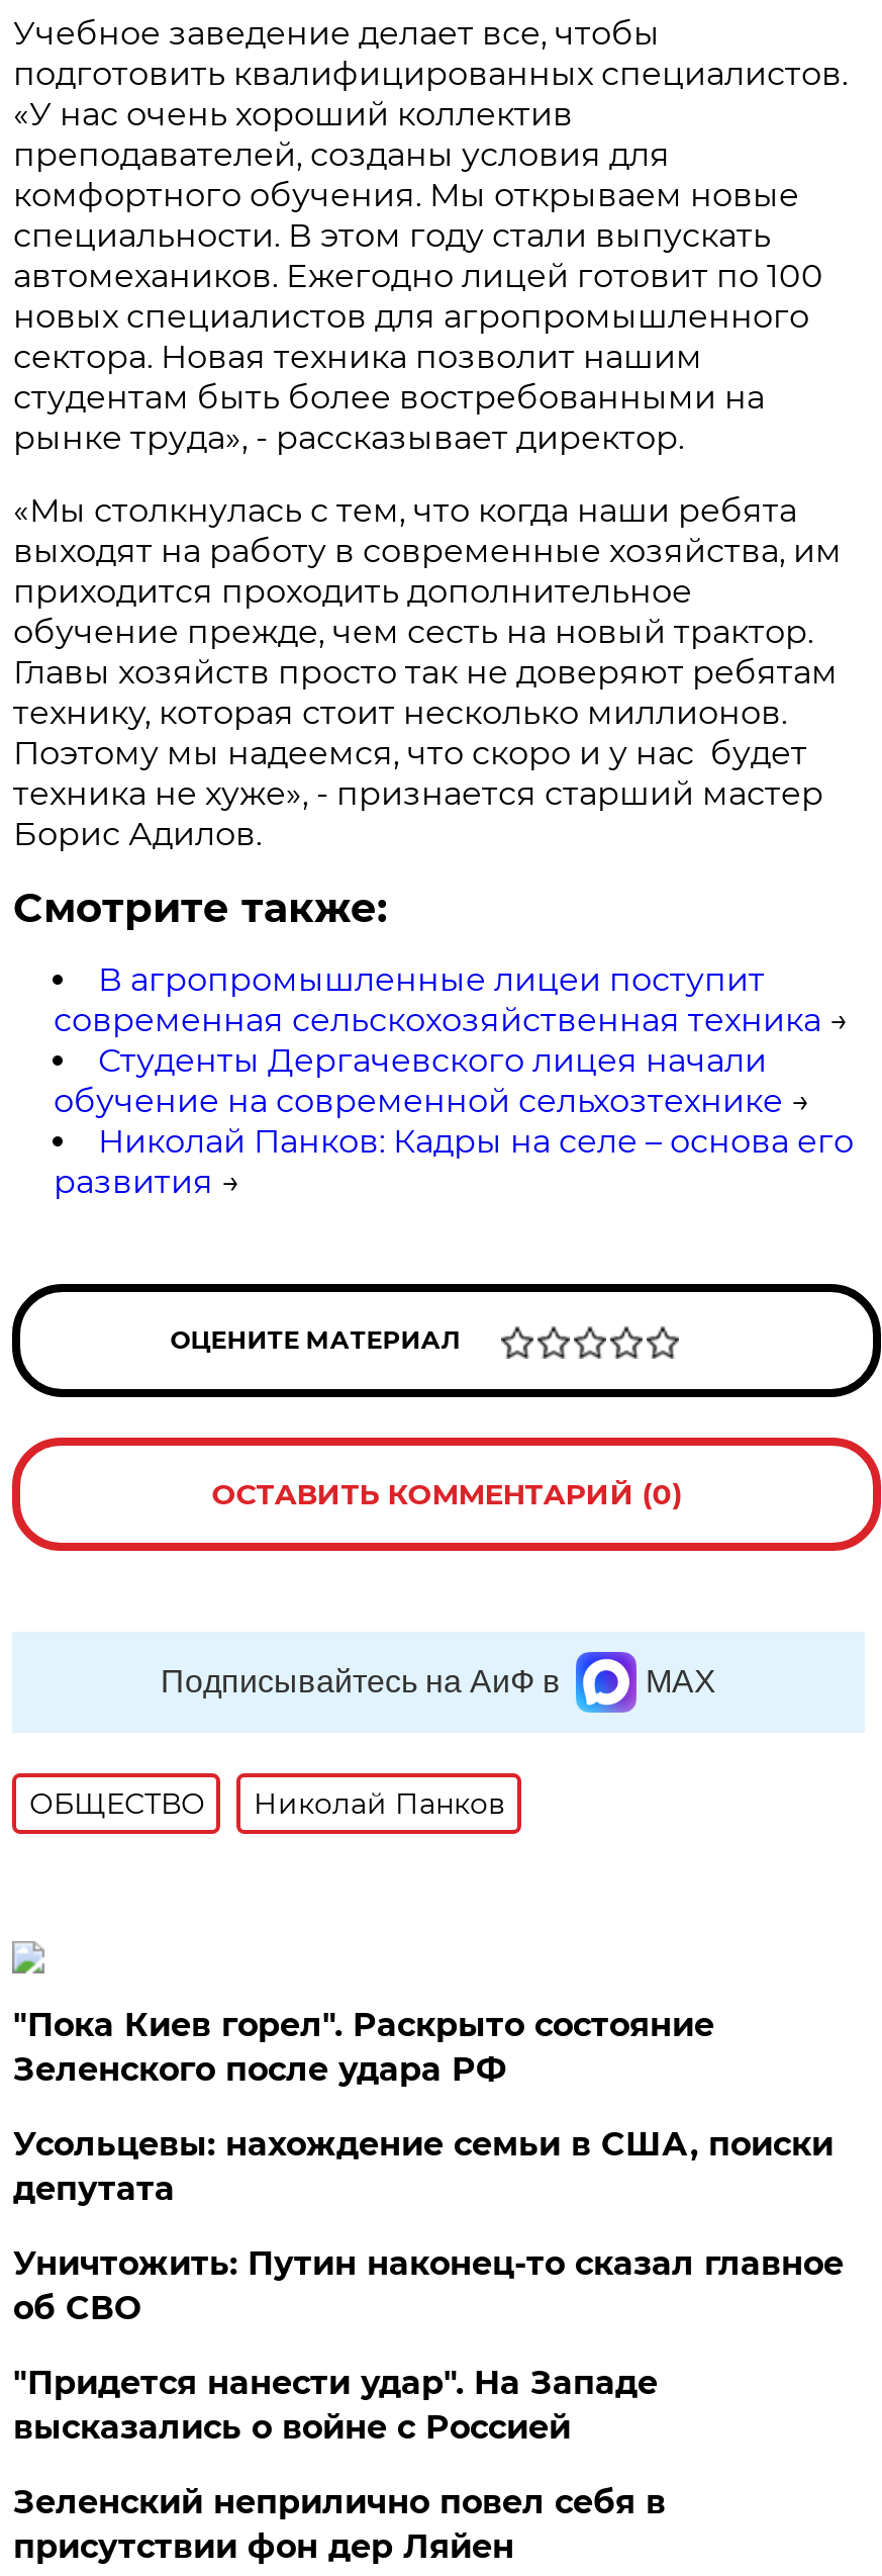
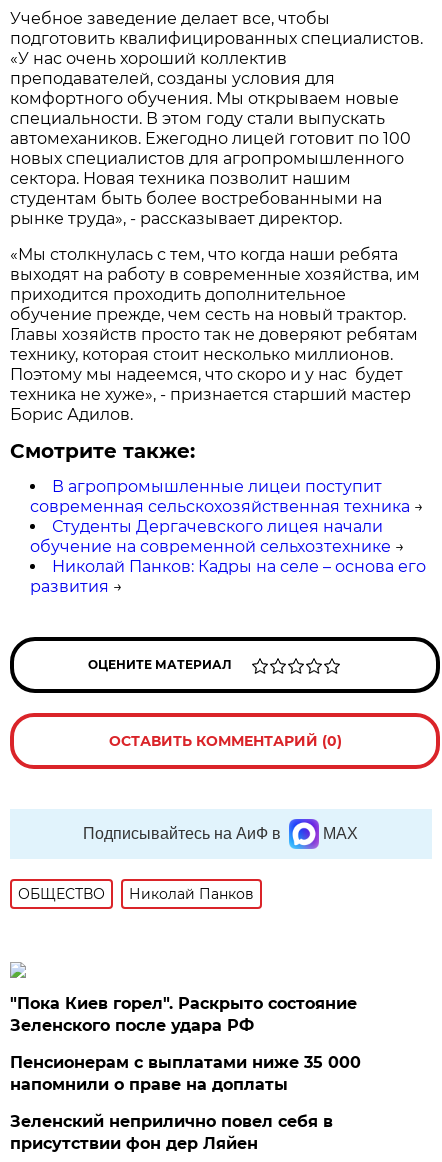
[13,2125,843,2446] Усольцевы: нахождение семьи в США, поиски | депутата | Уничтожить: Путин наконец-то сказал главное | об СВО | "Придется нанести удар". На Западе | высказались о войне с Россией -> [10,1053,361,1094] Пенсионерам с выплатами ниже 35 000 | напомнили о праве на доплаты

